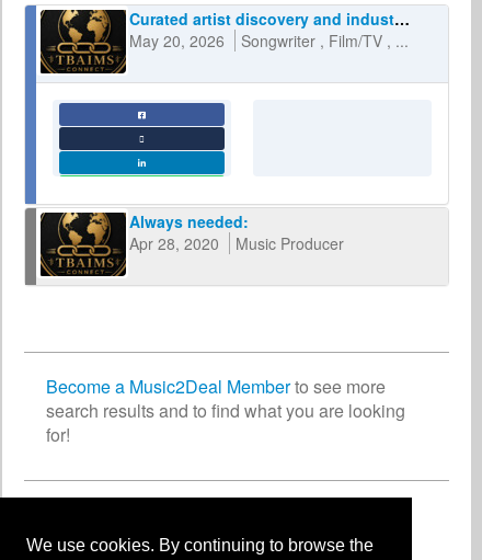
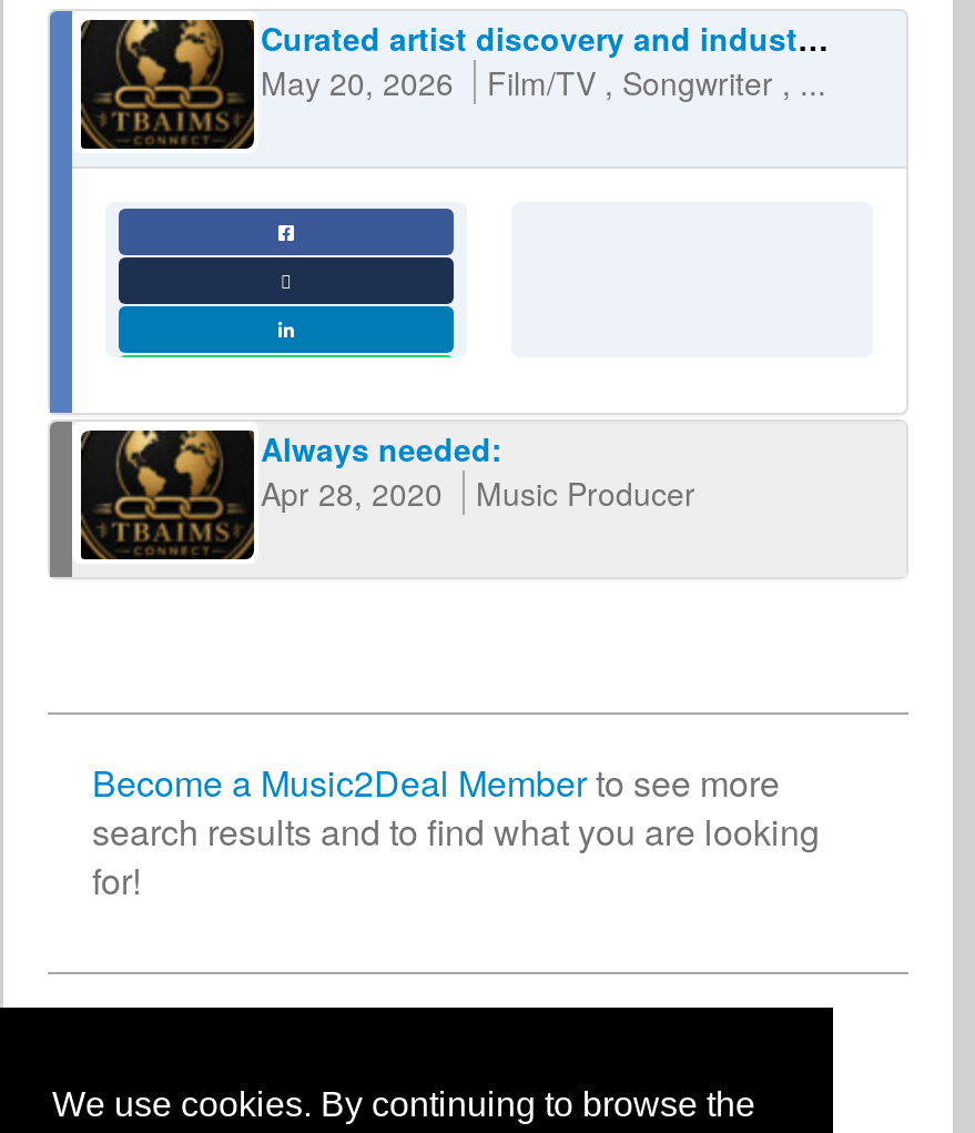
[241,30,409,52] Songwriter Film/TV ... -> [487,60,826,105] Film/TV Songwriter ...

